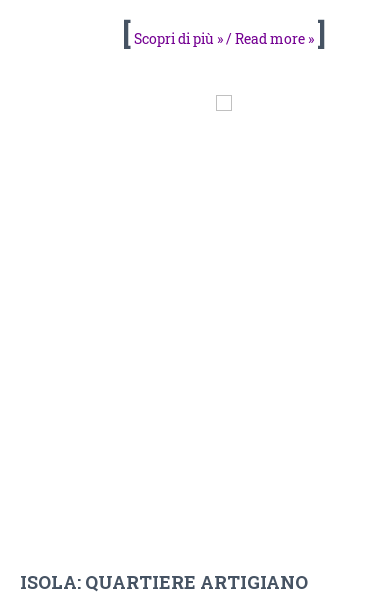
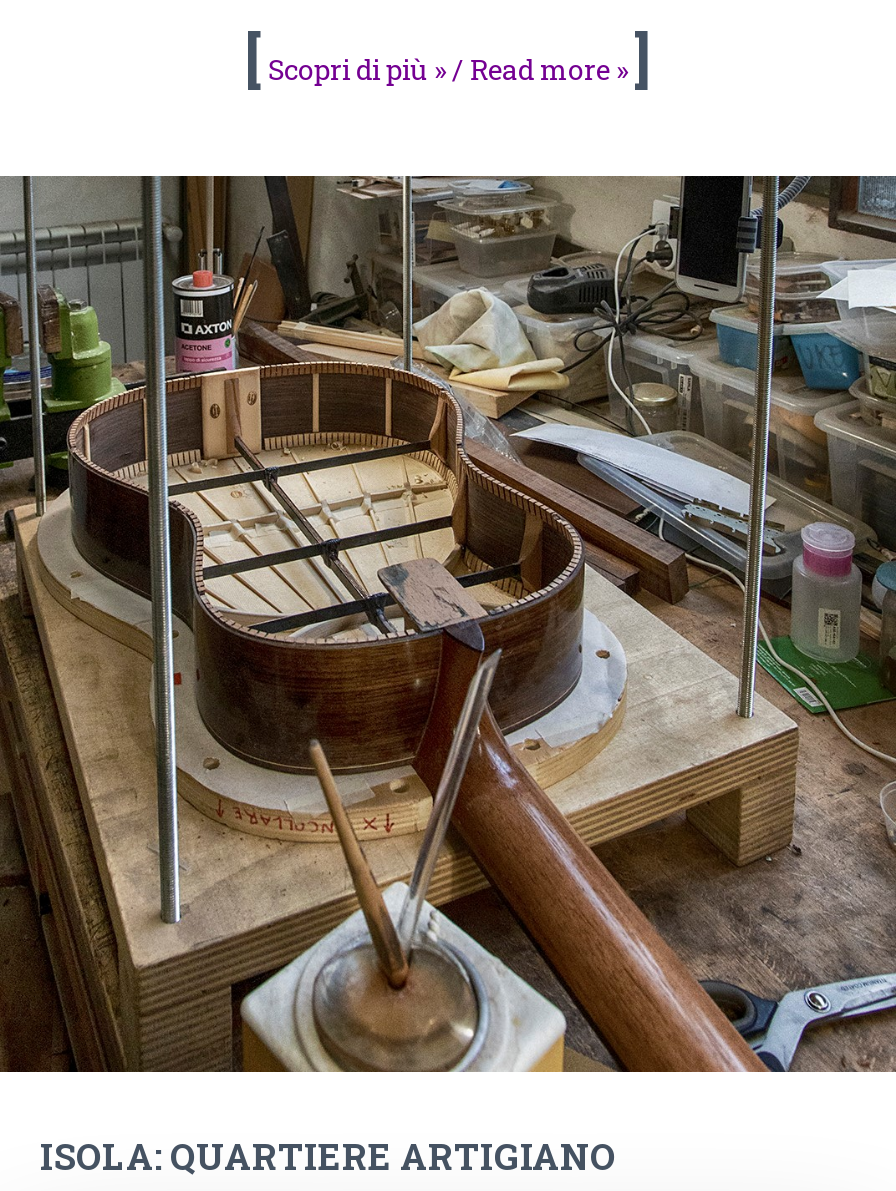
none -> [6,174,890,1074] [image]

